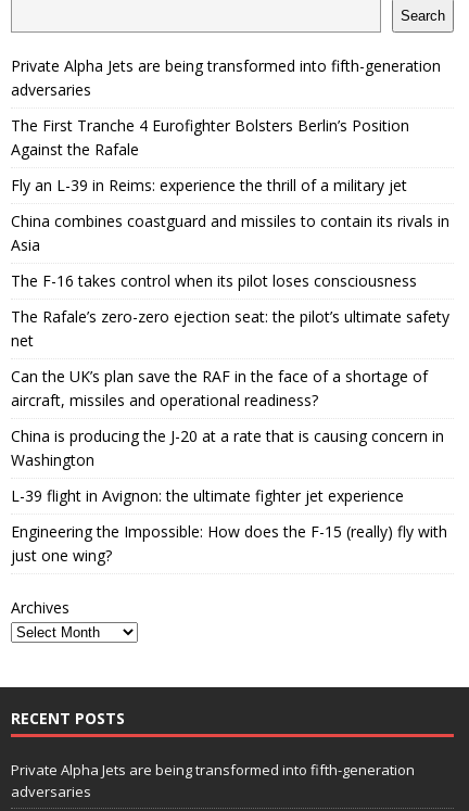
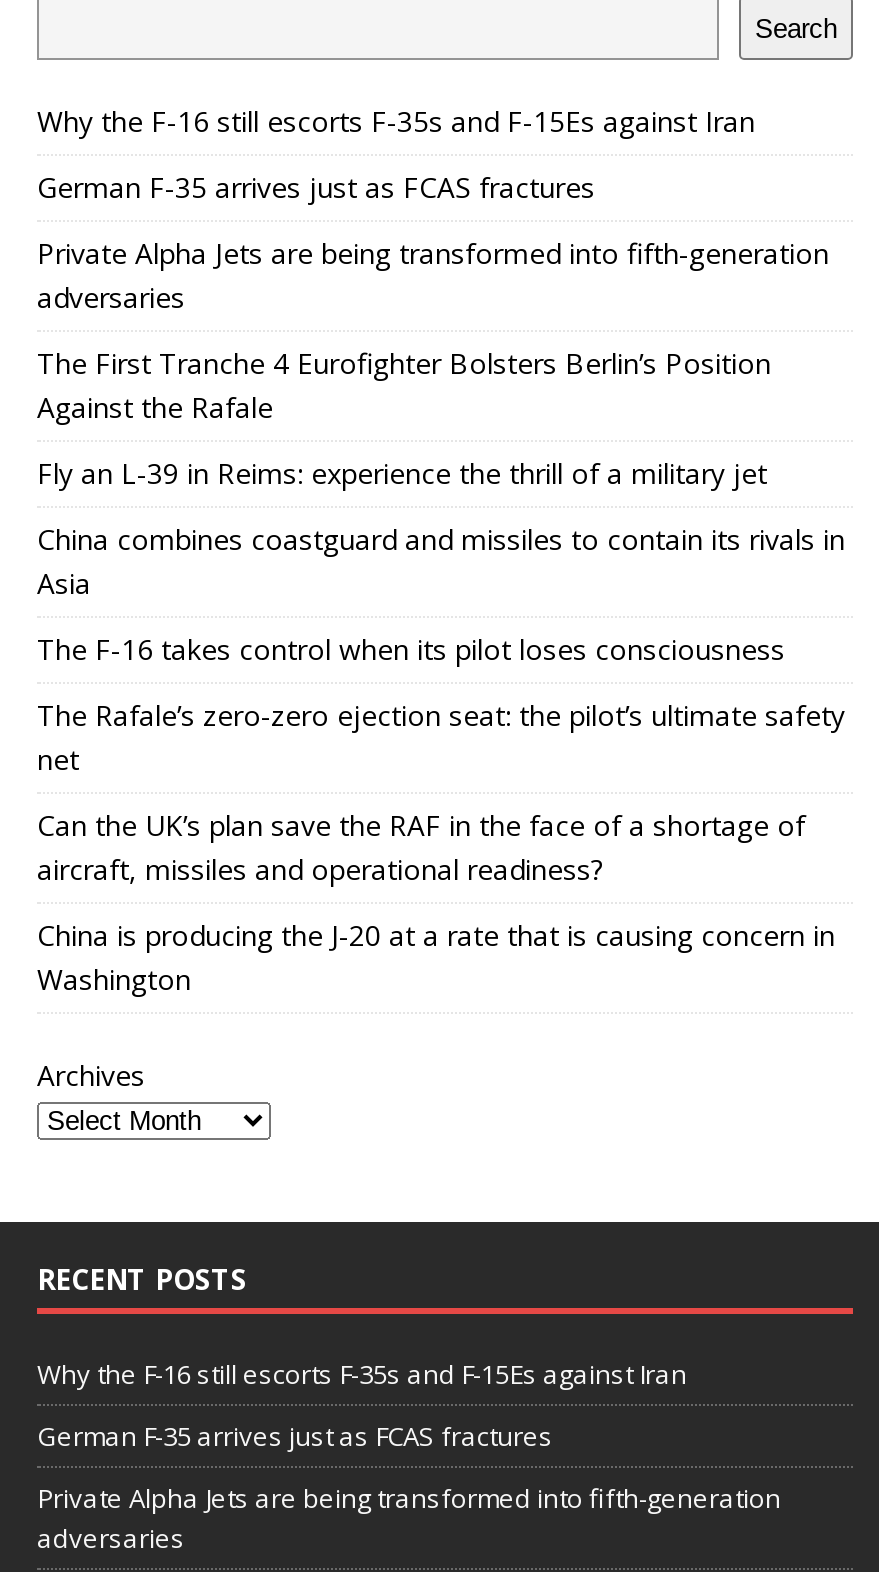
none -> [37,103,755,207] Why the F-16 still escorts F-35s and F-15Es against Iran | German F-35 arrives just as FCAS fractures
moved [11,56,449,471] -> [37,235,845,999]: Private Alpha Jets are being transformed into fifth-generation | adversaries | The First Tranche 4 Eurofighter Bolsters Berlin’s Position | ... | China is producing the J-20 at a rate that is causing concern in | Washington
[11,486,447,566] L-39 flight in Avignon: the ultimate fighter jet experience | Engineering the Impossible: How does the F-15 (really) fly with | just one wing? -> none
moved [11,598,125,729] -> [37,1057,247,1299]: Archives | RECENT POSTS
none -> [37,1357,687,1455] Why the F-16 still escorts F-35s and F-15Es against Iran | German F-35 arrives just as FCAS fractures

